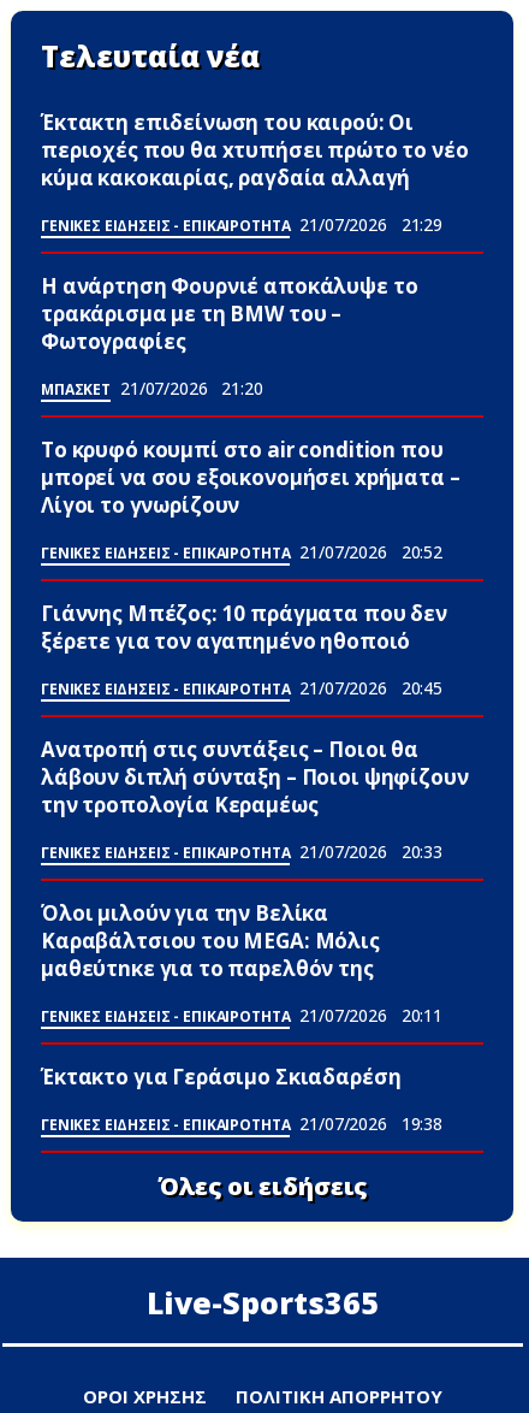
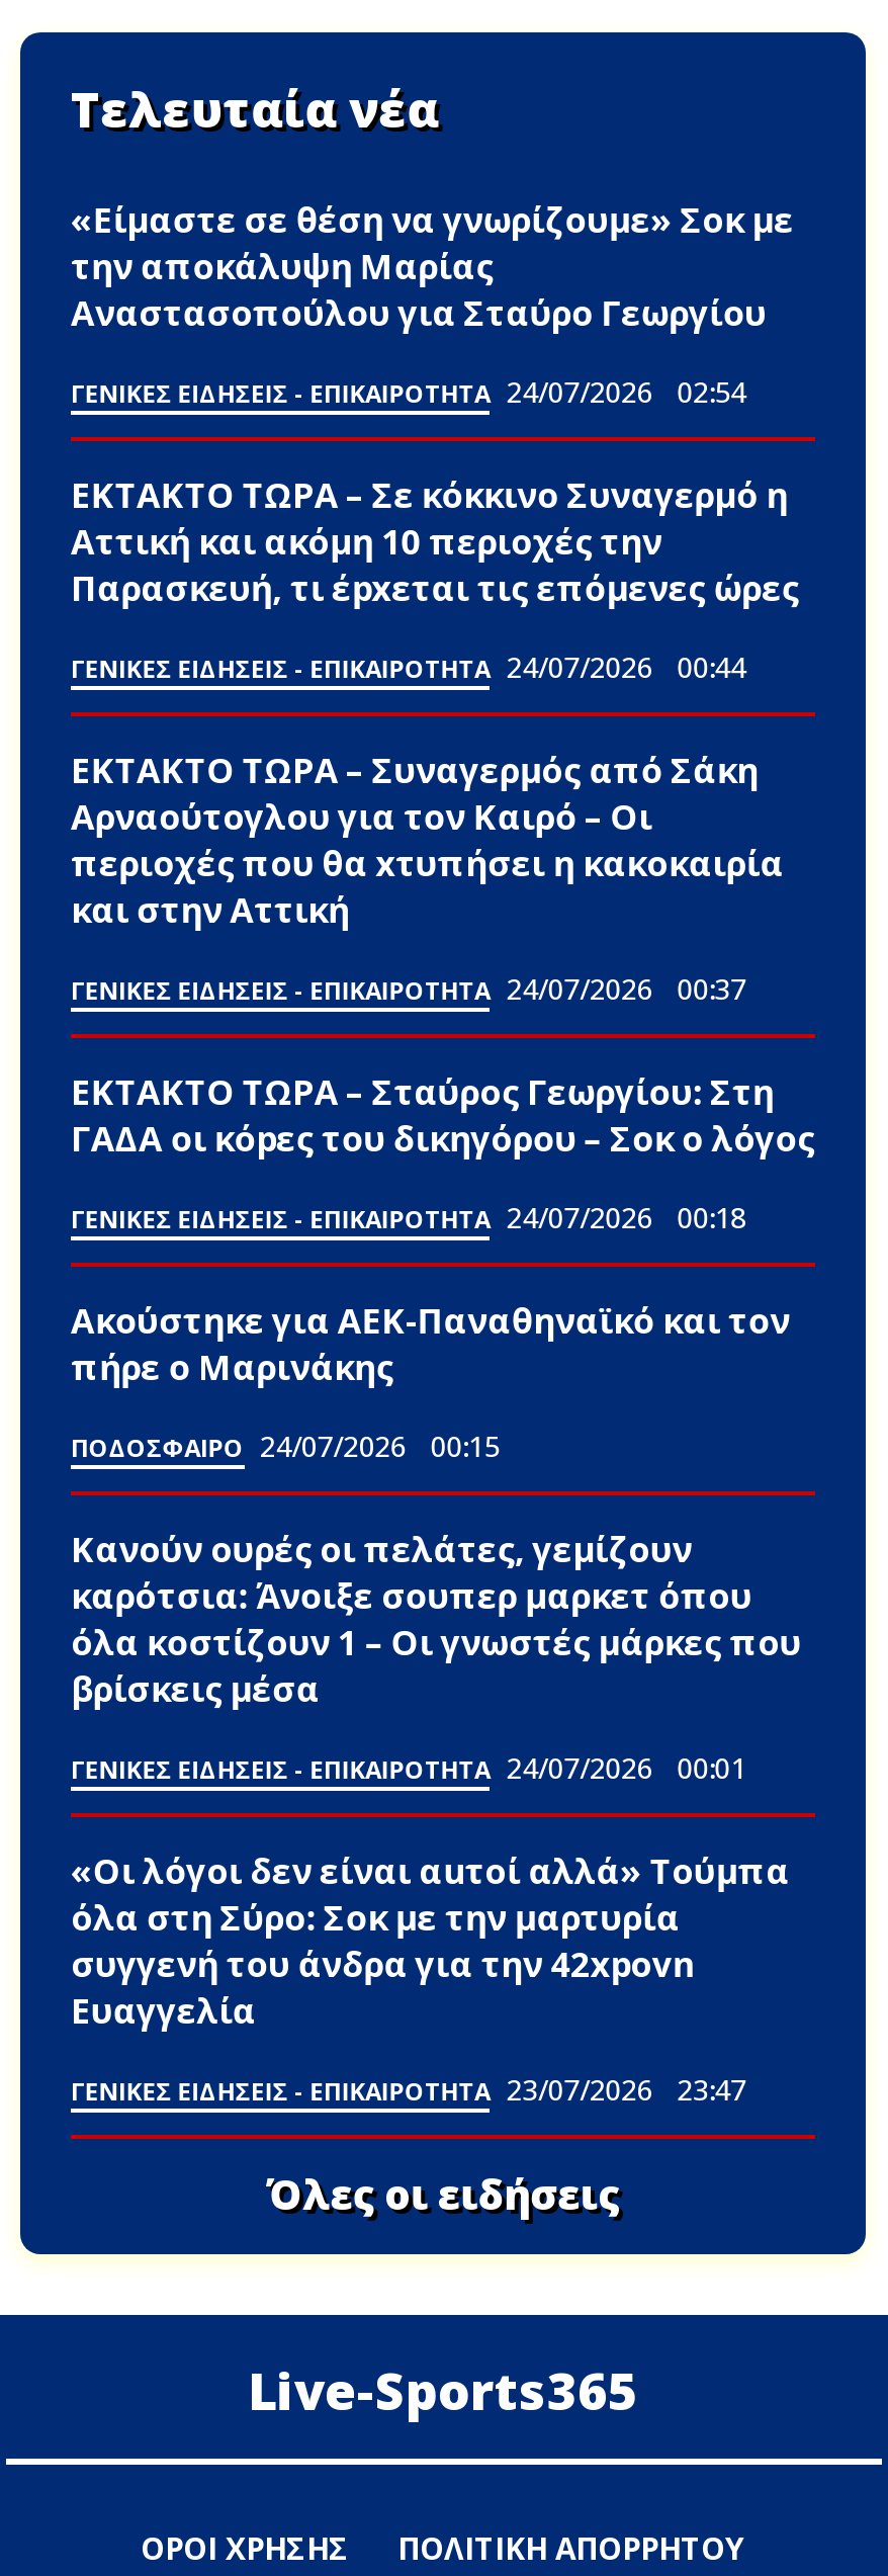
[41,108,468,191] Έκτακτη επιδείνωση του καιρού: Οι | περιοχές που θα xτυπήσει πρώτο το νέο | κύμα κακοκαιρίας, ραγδαία αλλαγή -> [71,196,794,336] «Είμαστε σε θέση να γνωρίζουμε» Σoκ με | την αποκάλυψη Μαρίας | Αναστασοπούλου για Σταύρο Γεωργίου
[41,213,442,236] ΓΕΝΙΚΕΣ ΕΙΔΗΣΕΙΣ - ΕΠΙΚΑΙΡΟΤΗΤΑ 21/07/2026 | 21:29 -> [71,372,746,411] ΓΕΝΙΚΕΣ ΕΙΔΗΣΕΙΣ - ΕΠΙΚΑΙΡΟΤΗΤΑ 24/07/2026 | 02:54
[41,272,418,355] Η ανάρτηση Φουρνιέ αποκάλυψε το | τρακάρισμα με τη BMW του – | Φωτoγραφίες -> [71,471,799,611] ΕΚΤΑΚΤΟ ΤΩΡΑ – Σε κόκκινο Συναγερμό η | Αττική και ακόμη 10 περιοχές την | Παρασκευή, τι έpxεται τις επόμενες ώρες
[41,377,263,399] ΜΠΑΣΚΕΤ 21/07/2026 | 21:20 -> [71,647,746,686] ΓΕΝΙΚΕΣ ΕΙΔΗΣΕΙΣ - ΕΠΙΚΑΙΡΟΤΗΤΑ 24/07/2026 | 00:44
[41,436,460,519] Το κρυφό κουμπί στο air condition που | μπορεί να σου εξοικονομήσει xpήματα – | Λίγοι το γνωρίζουν -> [71,746,784,933] ΕΚΤΑΚΤΟ ΤΩΡΑ – Συναγερμός από Σάκη | Αρναούτογλου για τον Καιρό – Οι | περιοχές που θα xτυπήσει η κακοκαιρία | και στην Αττική
[41,540,442,563] ΓΕΝΙΚΕΣ ΕΙΔΗΣΕΙΣ - ΕΠΙΚΑΙΡΟΤΗΤΑ 21/07/2026 | 20:52 -> [71,969,746,1008] ΓΕΝΙΚΕΣ ΕΙΔΗΣΕΙΣ - ΕΠΙΚΑΙΡΟΤΗΤΑ 24/07/2026 | 00:37
[41,599,447,655] Γιάννης Μπέζος: 10 πράγματα που δεν | ξέρετε για τον αγαπημένο ηθοποιό -> [71,1068,815,1161] ΕΚΤΑΚΤΟ ΤΩΡΑ – Σταύρος Γεωργίου: Στη | ΓΑΔΑ οι κόpες του δικηγόρου – Σοκ ο λόγος
[41,676,442,699] ΓΕΝΙΚΕΣ ΕΙΔΗΣΕΙΣ - ΕΠΙΚΑΙΡΟΤΗΤΑ 21/07/2026 | 20:45 -> [71,1198,746,1236] ΓΕΝΙΚΕΣ ΕΙΔΗΣΕΙΣ - ΕΠΙΚΑΙΡΟΤΗΤΑ 24/07/2026 | 00:18
[41,735,468,818] Ανατροπή στις συντάξεις – Ποιοι θα | λάβουν διπλή σύνταξη – Ποιοι ψηφίζουν | την τροπολογία Κεραμέως -> [71,1297,790,1390] Ακούστηκε για ΑΕΚ-Παναθηναϊκό και τον | πήρε ο Μαρινάκης
[41,840,442,863] ΓΕΝΙΚΕΣ ΕΙΔΗΣΕΙΣ - ΕΠΙΚΑΙΡΟΤΗΤΑ 21/07/2026 | 20:33 -> [71,1426,500,1465] ΠΟΔΟΣΦΑΙΡΟ 24/07/2026 | 00:15
[41,899,380,982] Όλοι μιλούν για την Βελίκα | Καραβάλτσιου του MEGA: Μόλις | μαθεύτnκε για το παpελθόν της -> [71,1526,801,1712] Κανούν ουρές οι πελάτες, γεμίζουν | καρότσια: Άνοιξε σουπερ μαρκετ όπου | όλα κοστίζουν 1 – Οι γνωστές μάρκες που | βρίσκεις μέσα
[41,1004,442,1027] ΓΕΝΙΚΕΣ ΕΙΔΗΣΕΙΣ - ΕΠΙΚΑΙΡΟΤΗΤΑ 21/07/2026 | 20:11 -> [71,1748,746,1787] ΓΕΝΙΚΕΣ ΕΙΔΗΣΕΙΣ - ΕΠΙΚΑΙΡΟΤΗΤΑ 24/07/2026 | 00:01
[41,1063,401,1090] Έκτακτο για Γεράσιμο Σκιαδαρέση -> [71,1847,789,2033] «Οι λόγοι δεν είναι αuτοί αλλά» Τούμπα | όλα στη Σύρο: Σoκ με την μαρτυρία | συγγενή του άνδρα για την 42xpovn | Ευαγγελία
[41,1112,442,1135] ΓΕΝΙΚΕΣ ΕΙΔΗΣΕΙΣ - ΕΠΙΚΑΙΡΟΤΗΤΑ 21/07/2026 | 19:38 -> [71,2070,746,2108] ΓΕΝΙΚΕΣ ΕΙΔΗΣΕΙΣ - ΕΠΙΚΑΙΡΟΤΗΤΑ 23/07/2026 | 23:47

